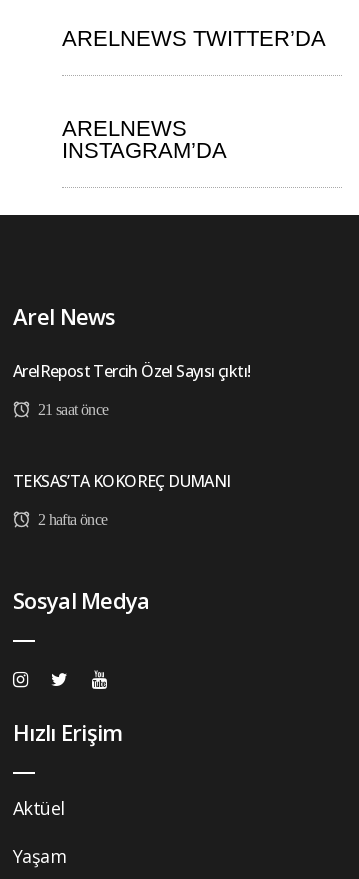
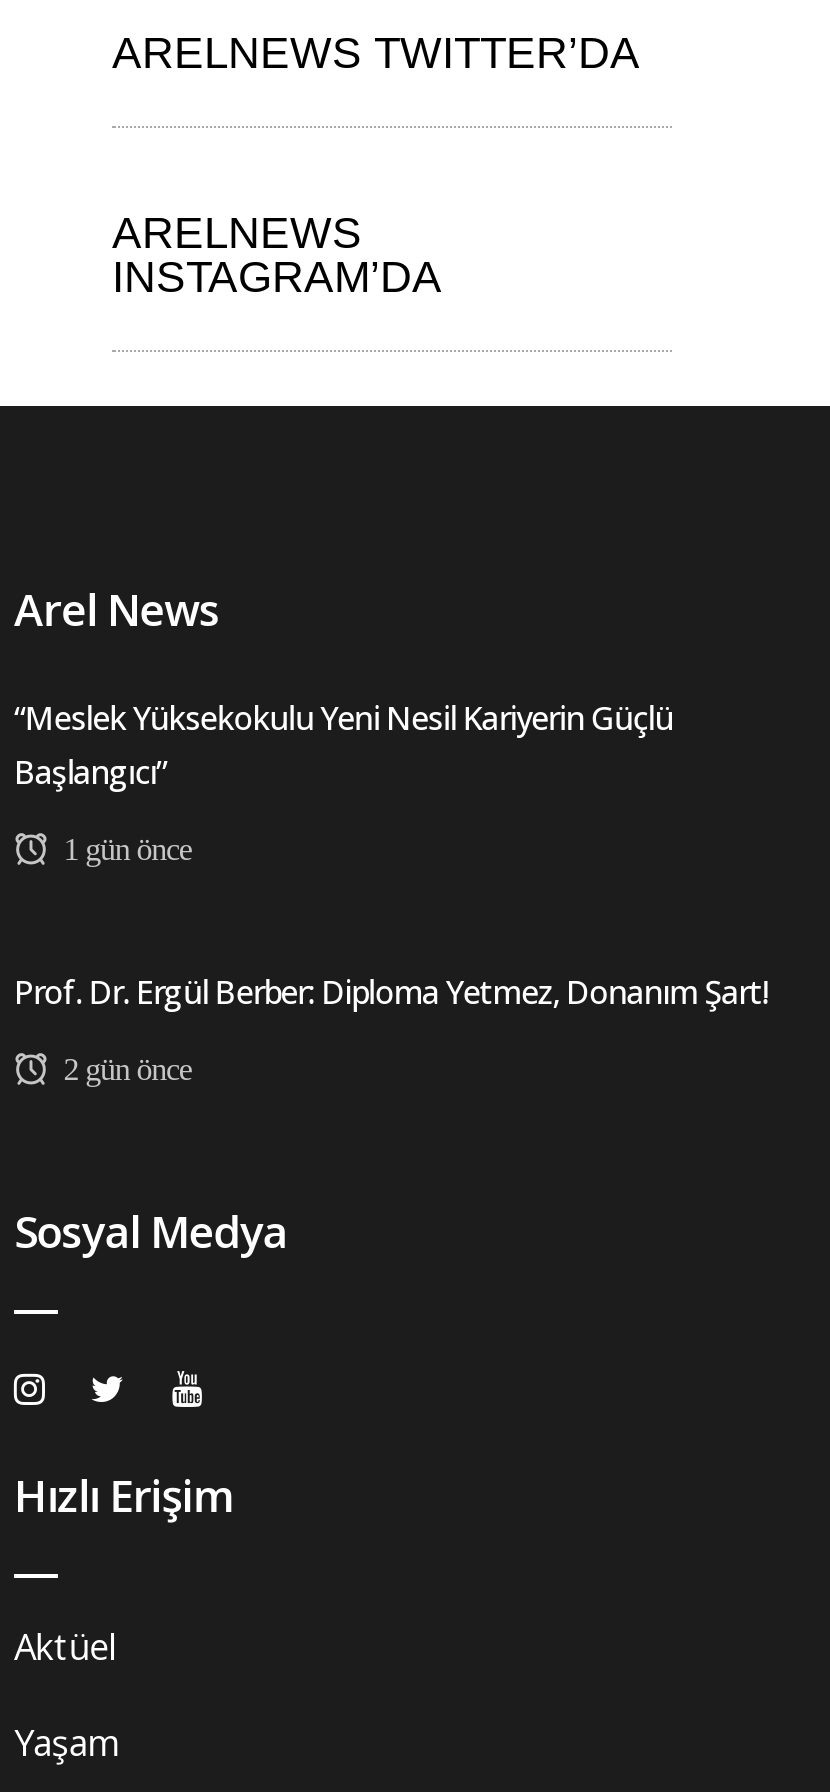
[13,360,250,382] ArelRepost Tercih Özel Sayısı çıktı! -> [14,696,673,794] “Meslek Yüksekokulu Yeni Nesil Kariyerin Güçlü | Başlangıcı”
[34,401,109,418] 21 saat önce -> [57,832,192,866] 1 gün önce
[13,470,231,492] TEKSAS’TA KOKOREÇ DUMANI -> [14,970,768,1014] Prof. Dr. Ergül Berber: Diploma Yetmez, Donanım Şart!
[34,511,108,528] 2 hafta önce -> [57,1052,192,1086] 2 gün önce

